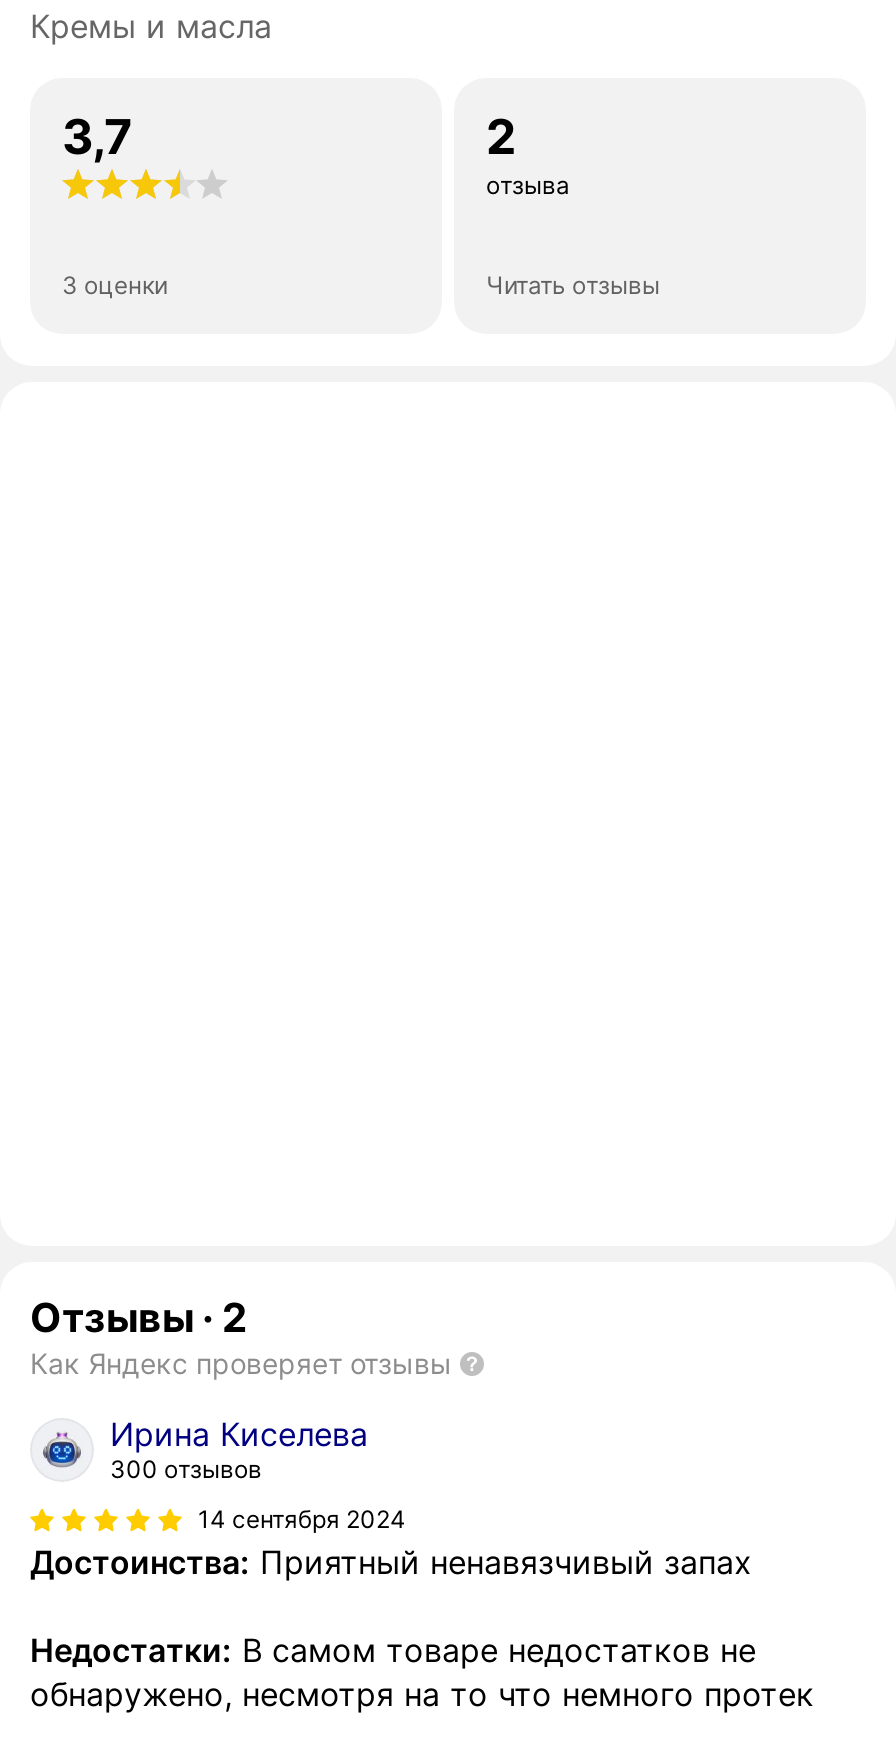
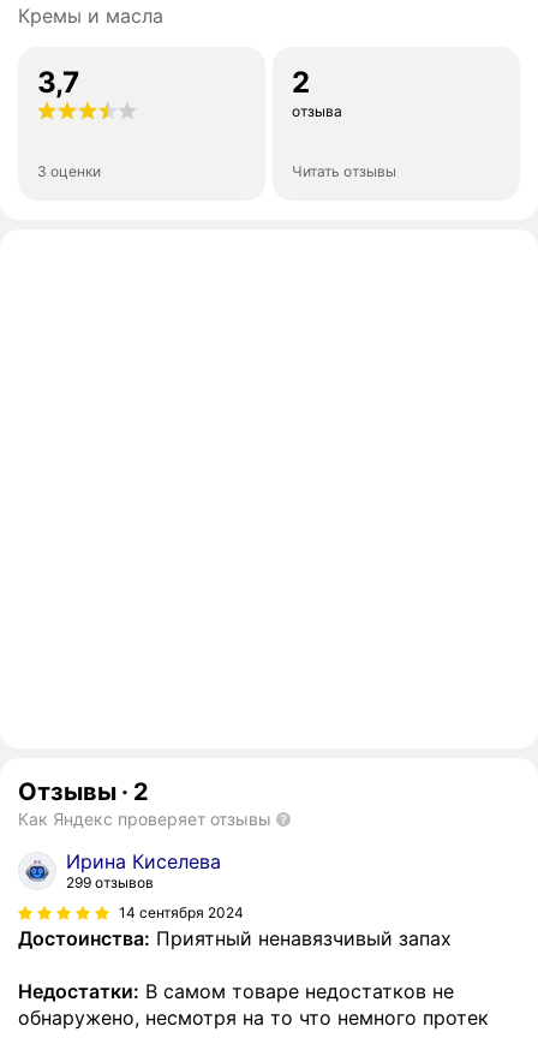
[110,1454,262,1484] 300 отзывов -> [66,874,154,892] 299 отзывов

